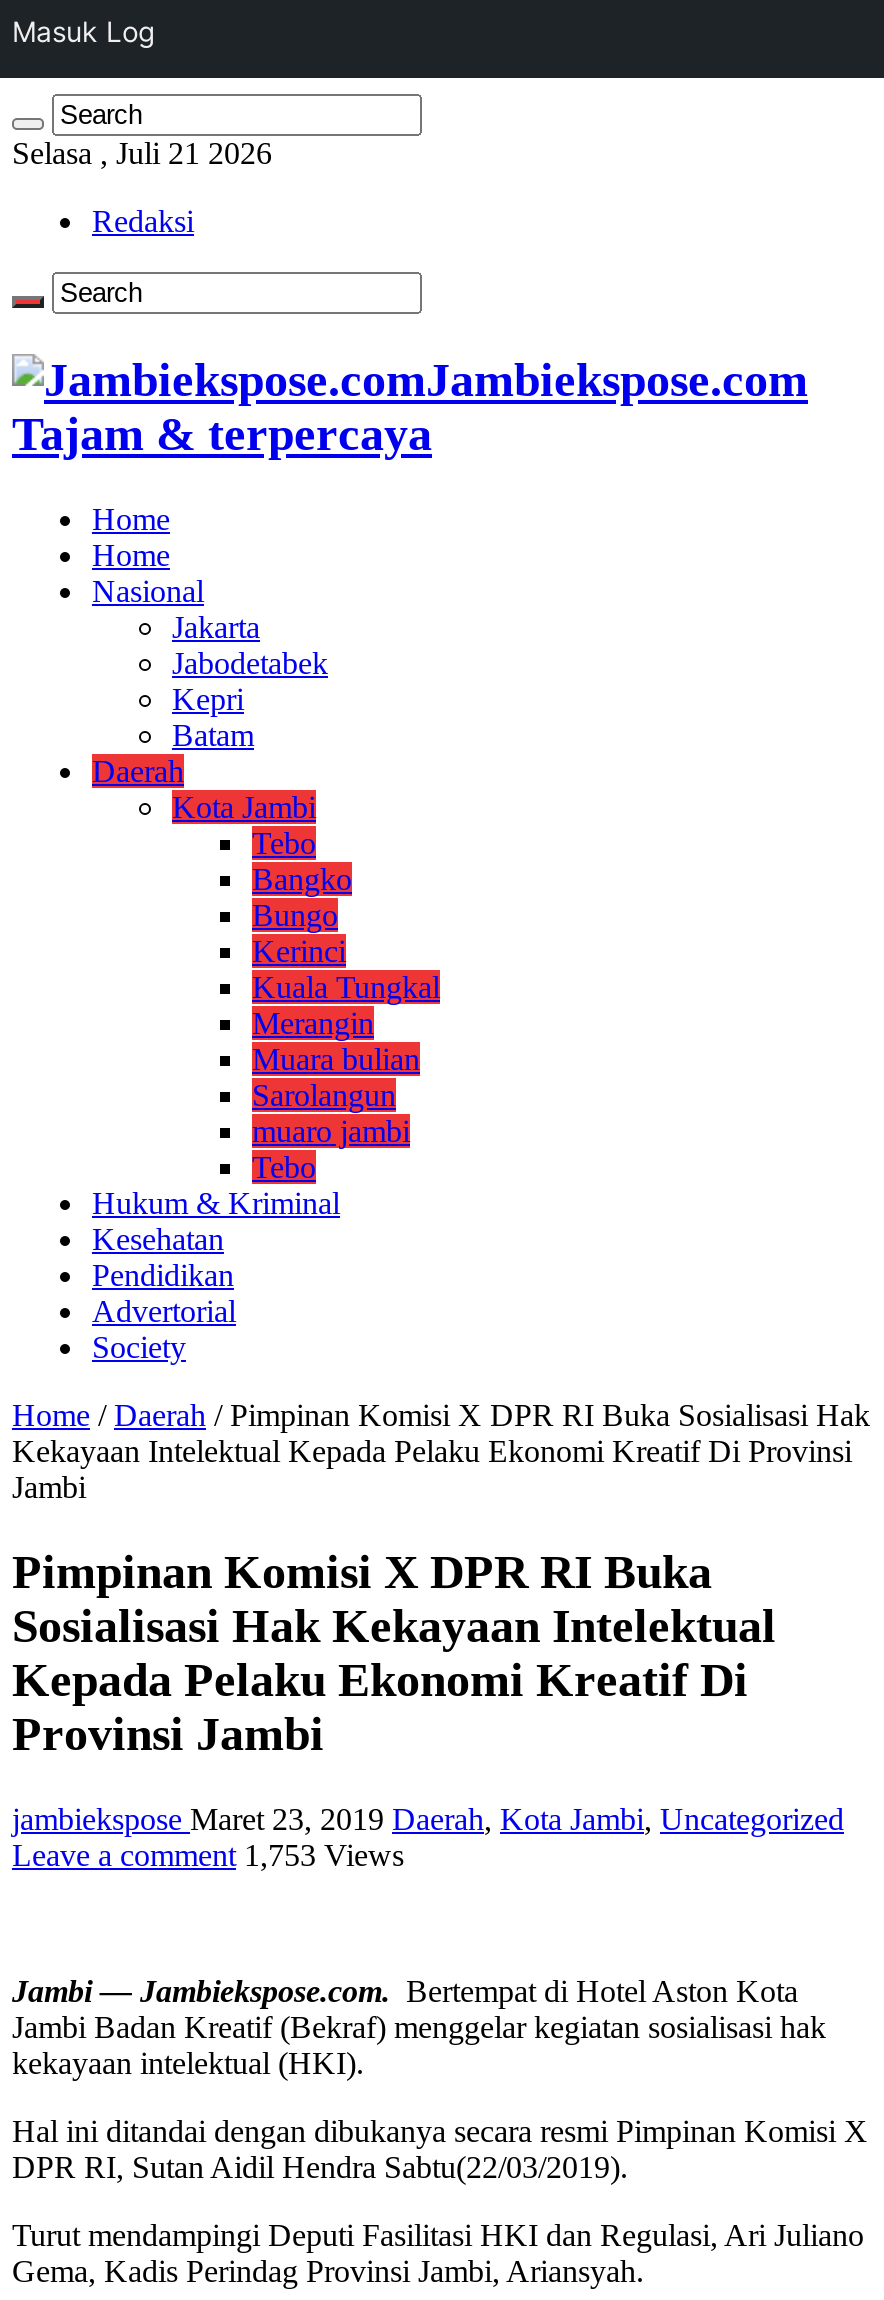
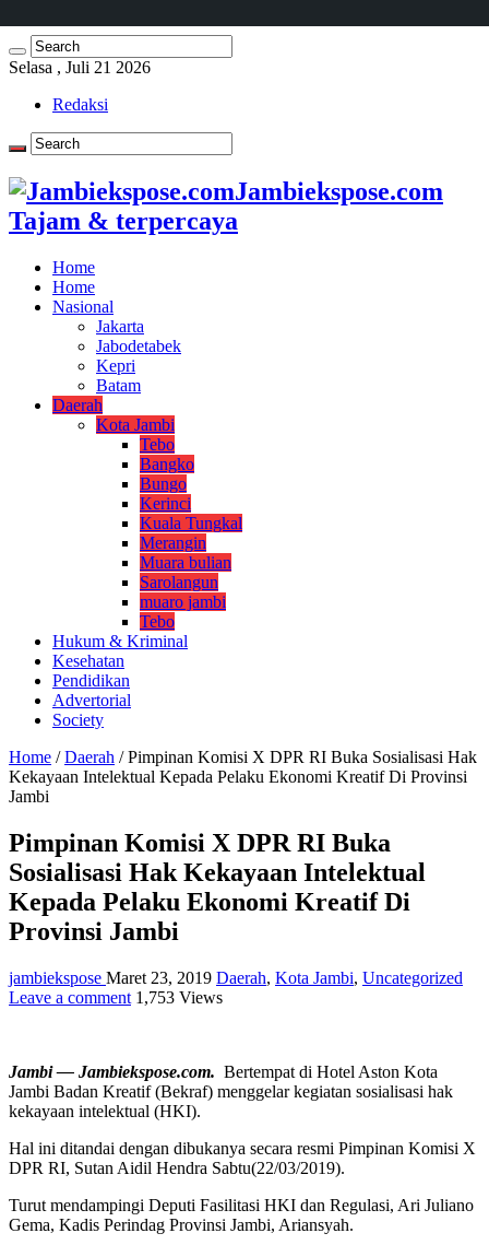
[12,14,156,48] Masuk Log -> none

